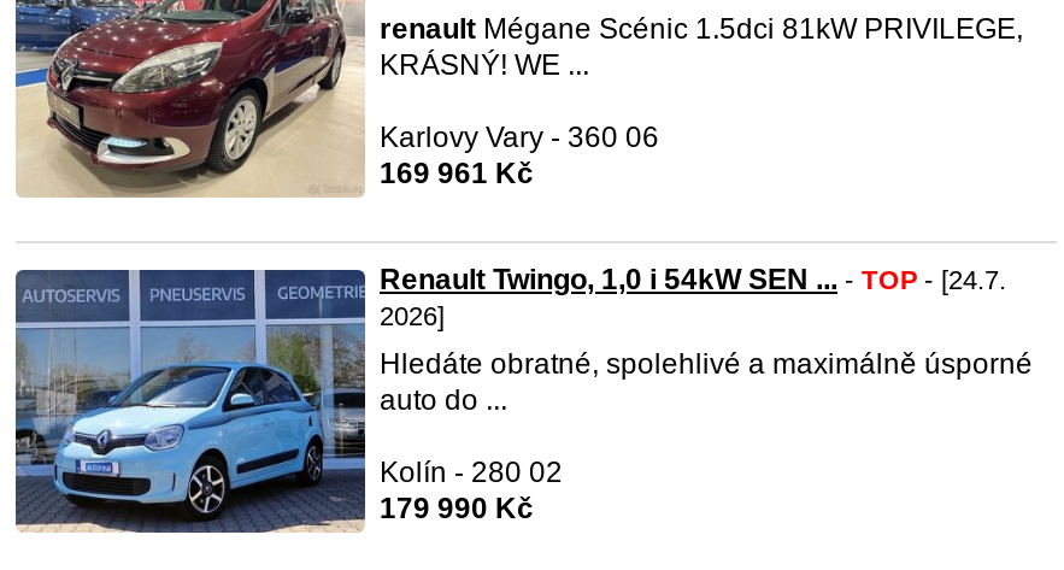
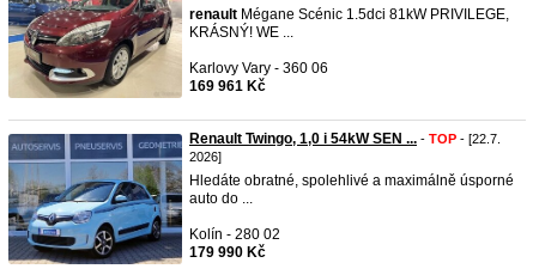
[380,263,1006,296] Renault Twingo, 1,0 i 54kW SEN ... - TOP - [24.7. -> [189,130,501,147] Renault Twingo, 1,0 i 54kW SEN ... - TOP - [22.7.

